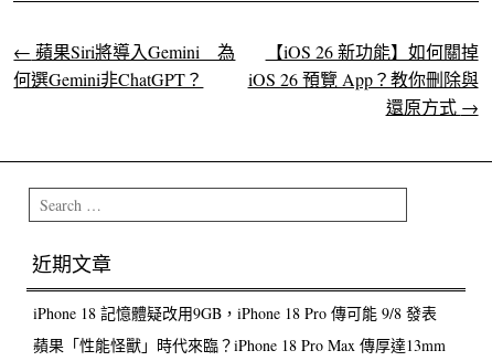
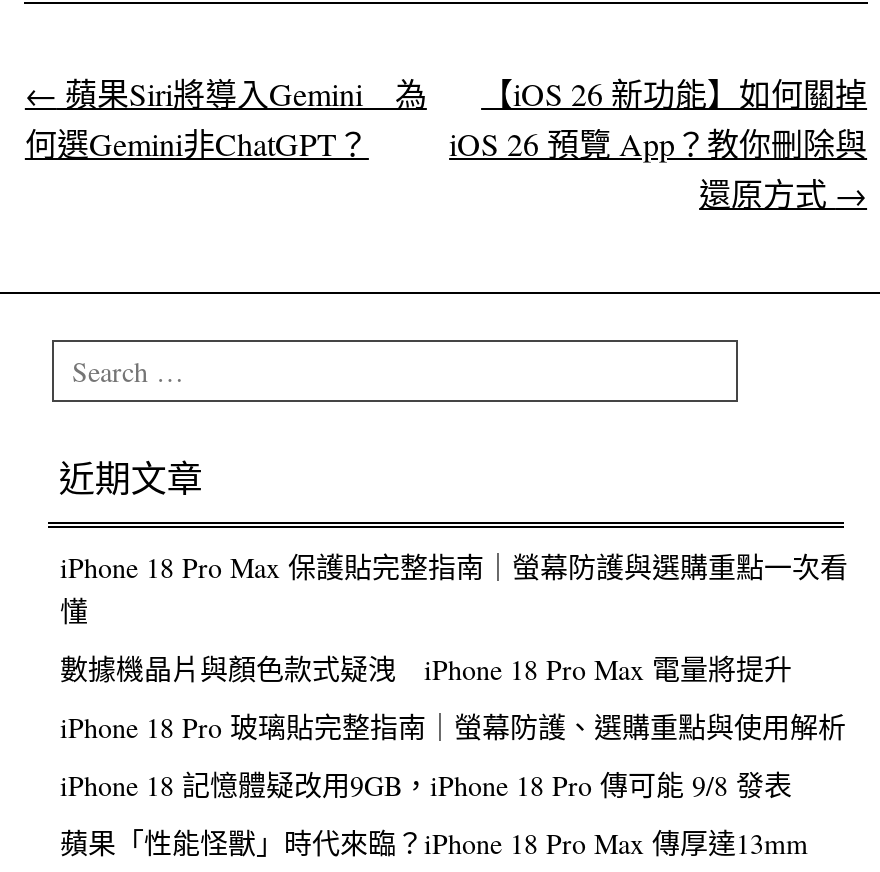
none -> [60,549,848,747] iPhone 18 Pro Max 保護貼完整指南｜螢幕防護與選購重點一次看 | 懂 | 數據機晶片與顏色款式疑洩 iPhone 18 Pro Max 電量將提升 | iPhone 18 Pro 玻璃貼完整指南｜螢幕防護、選購重點與使用解析

